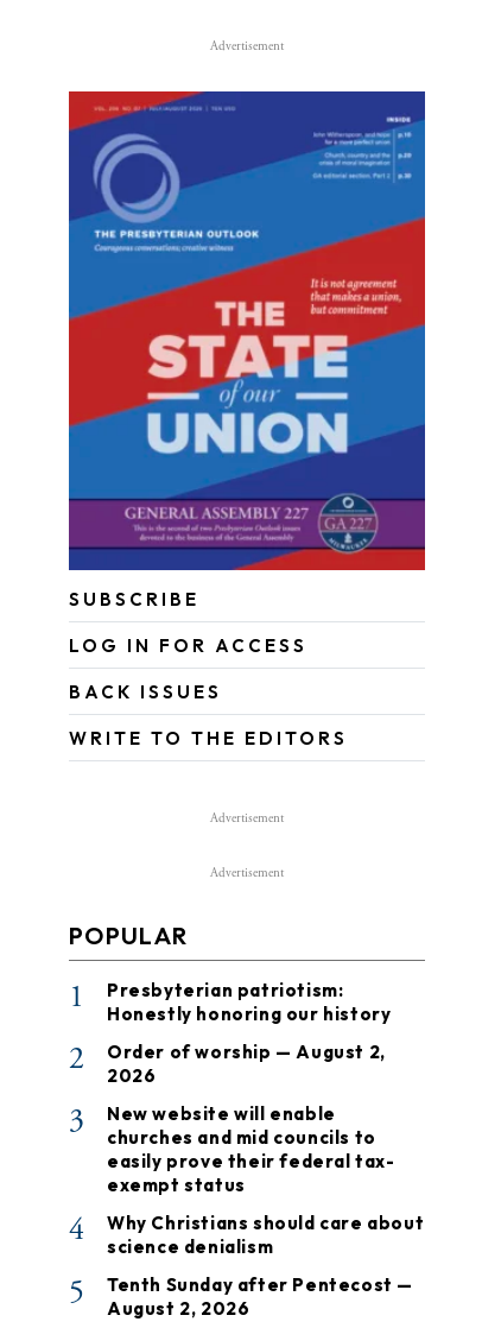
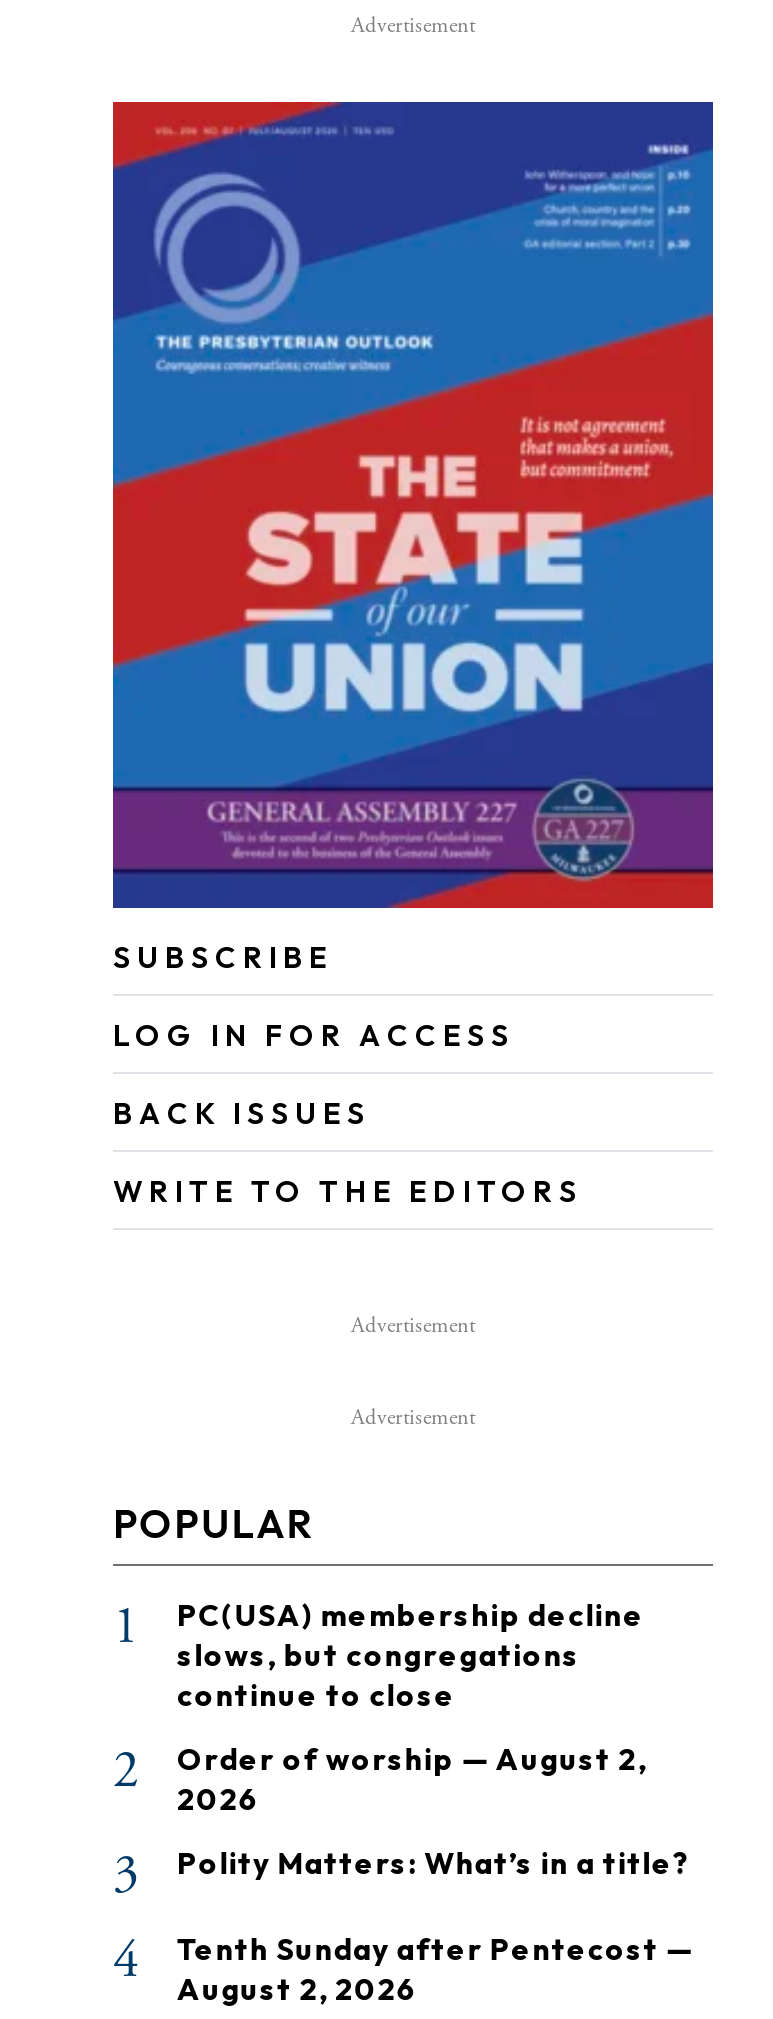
[107,979,391,1025] Presbyterian patriotism: | Honestly honoring our history -> [177,1595,644,1713] PC(USA) membership decline | slows, but congregations | continue to close
moved [69,1040,386,1141] -> [113,1737,647,1907]: 2 | Order of worship — August 2, | 2026 | 3
[107,1103,395,1196] New website will enable | churches and mid councils to | easily prove their federal tax- | exempt status -> [177,1843,697,1881] Polity Matters: What’s in a title?
[69,1212,424,1312] Why Christians should care about | science denialism | 5 -> none

